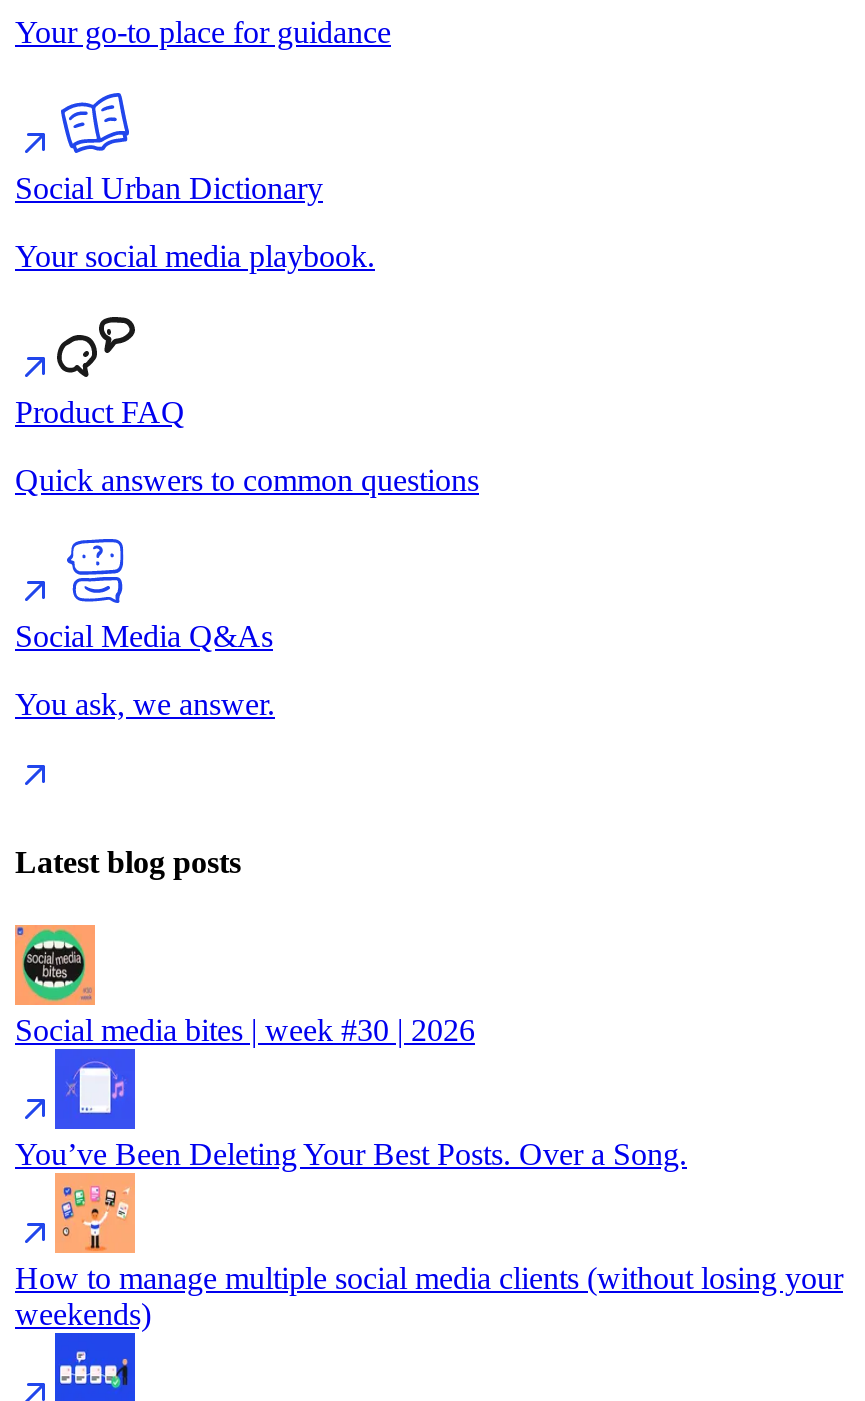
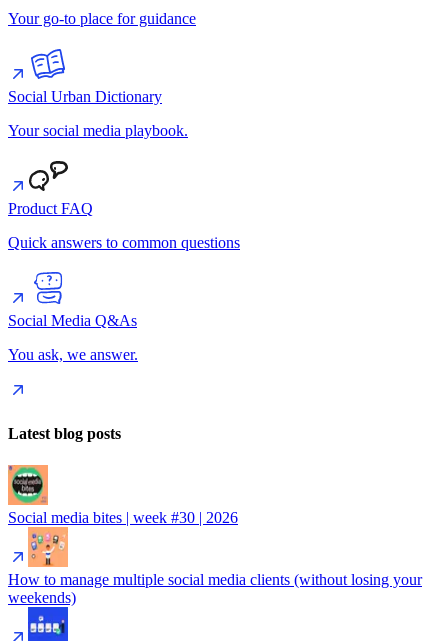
[15,1051,687,1170] [image] | You’ve Been Deleting Your Best Posts. Over a Song. -> none

